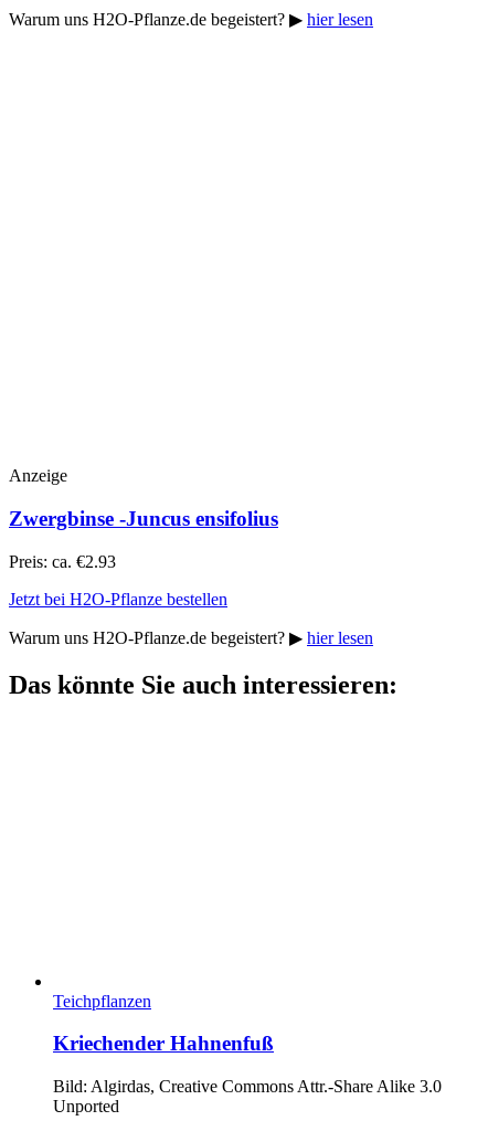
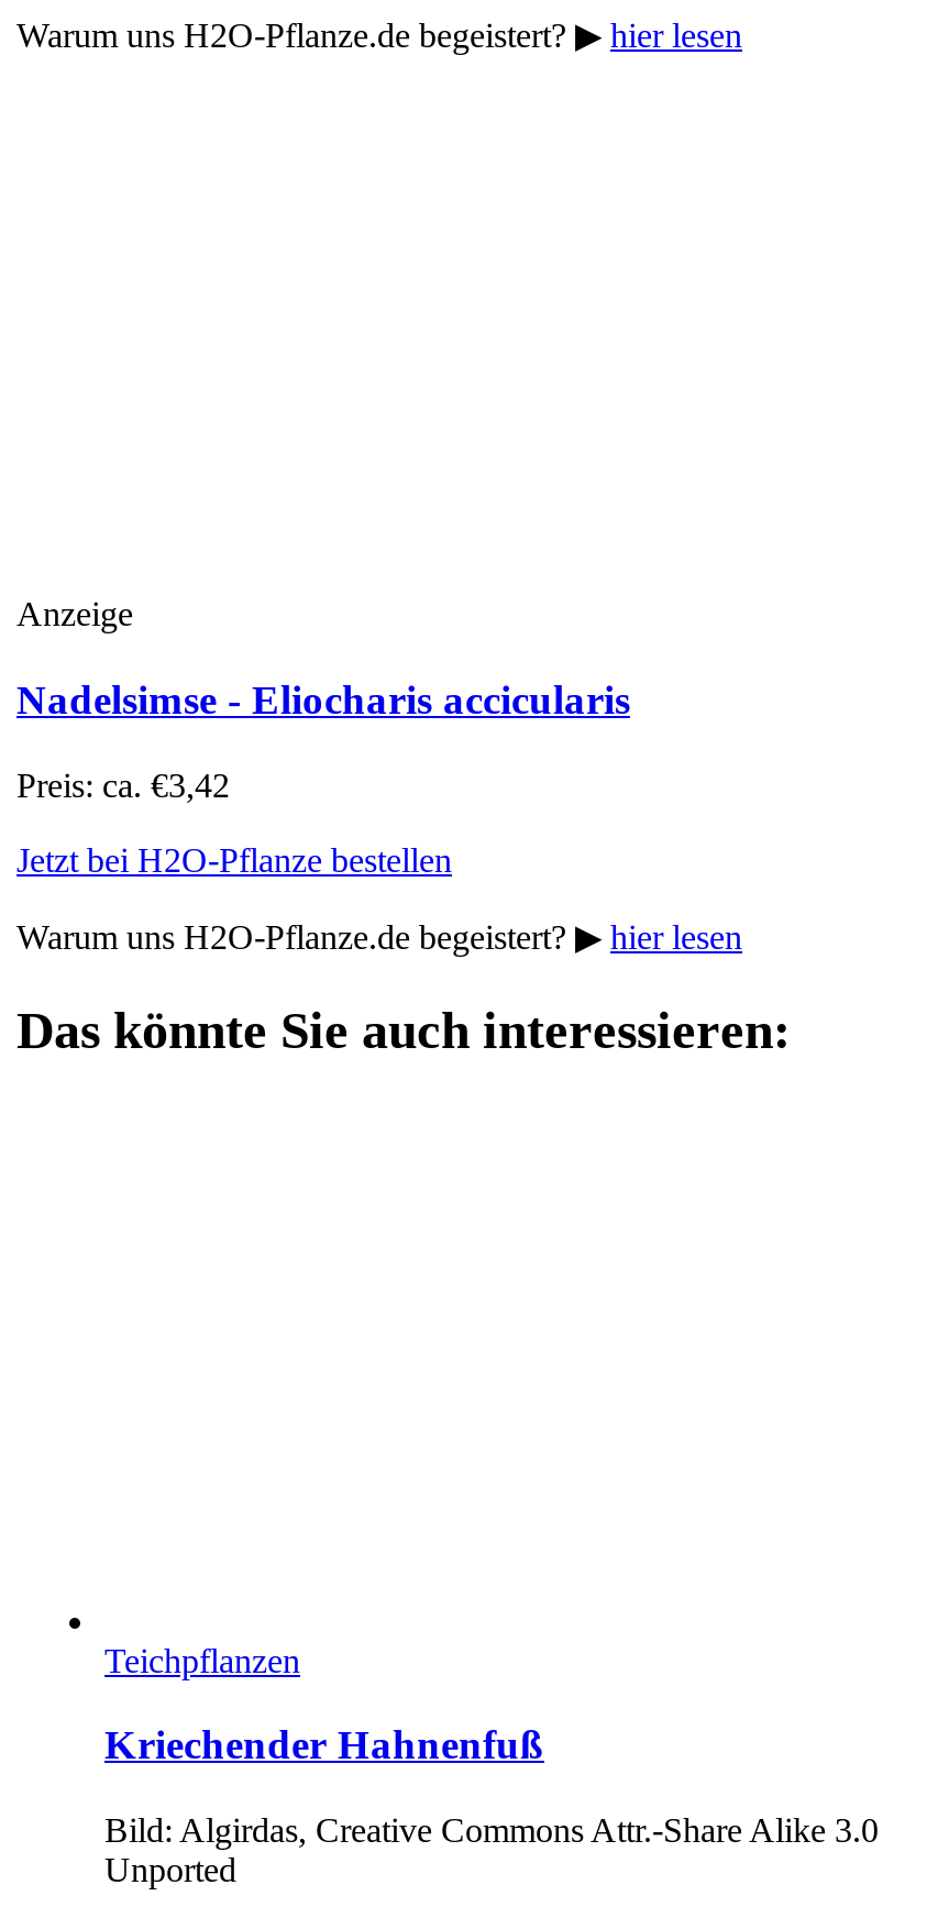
[9,507,278,530] Zwergbinse -Juncus ensifolius -> [16,677,630,723] Nadelsimse - Eliocharis accicularis
[9,552,116,571] Preis: ca. €2.93 -> [16,766,230,803] Preis: ca. €3,42

